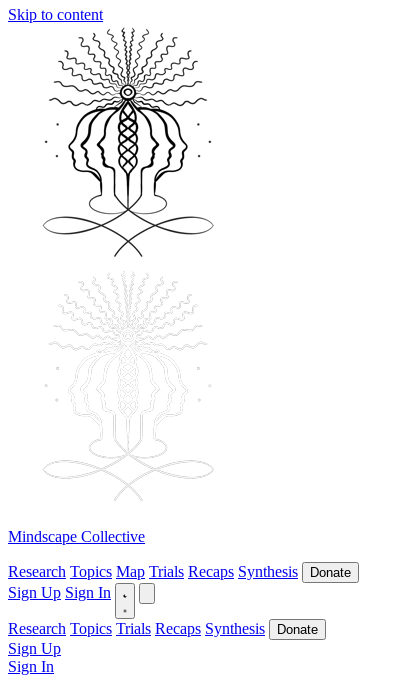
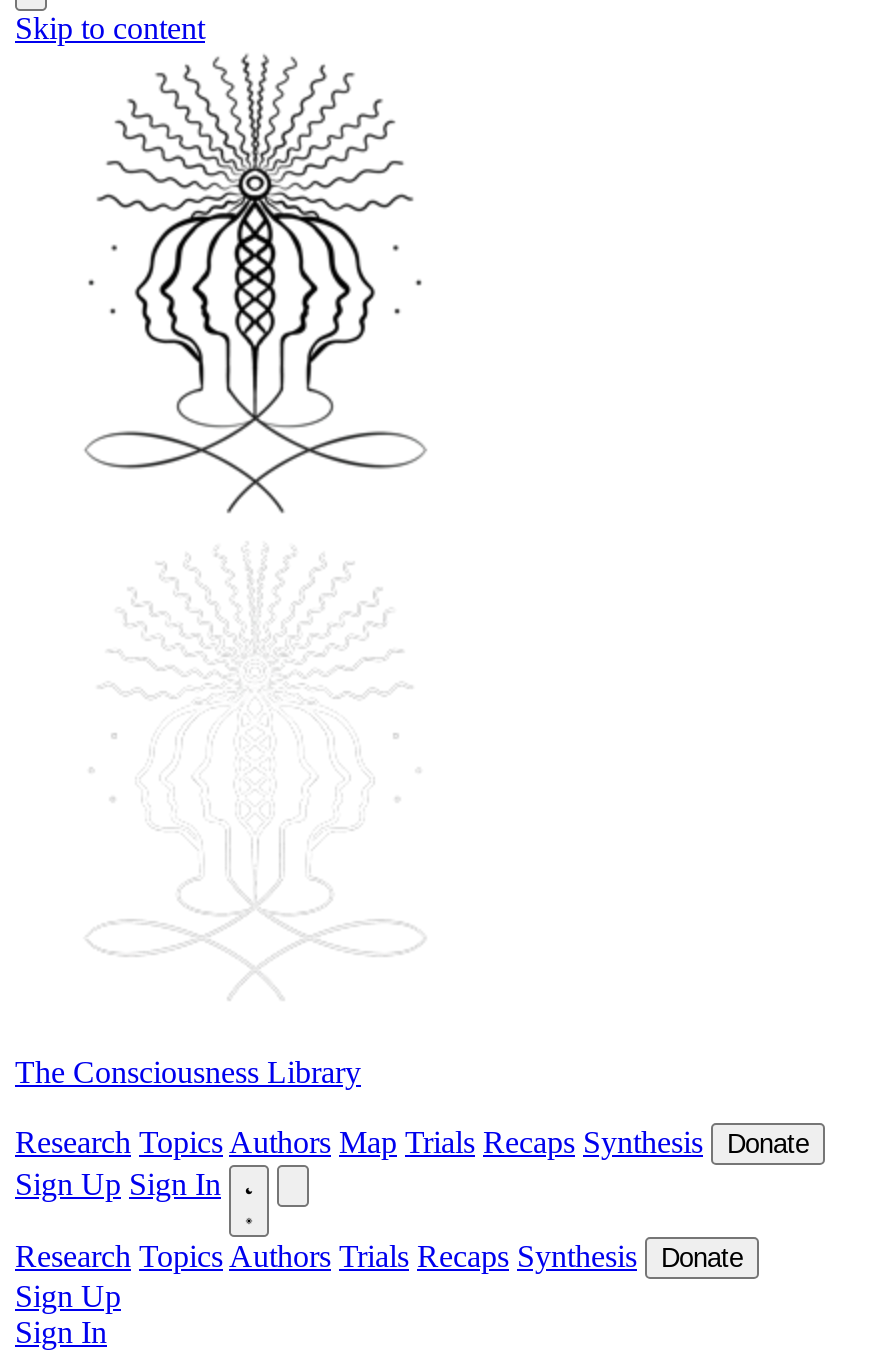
[8,528,145,545] Mindscape Collective -> [15,1055,361,1089] The Consciousness Library
[8,563,298,580] Research Topics Map Trials Recaps Synthesis -> [15,1125,703,1159] Research Topics Authors Map Trials Recaps Synthesis
[8,620,265,637] Research Topics Trials Recaps Synthesis -> [15,1239,637,1273] Research Topics Authors Trials Recaps Synthesis

